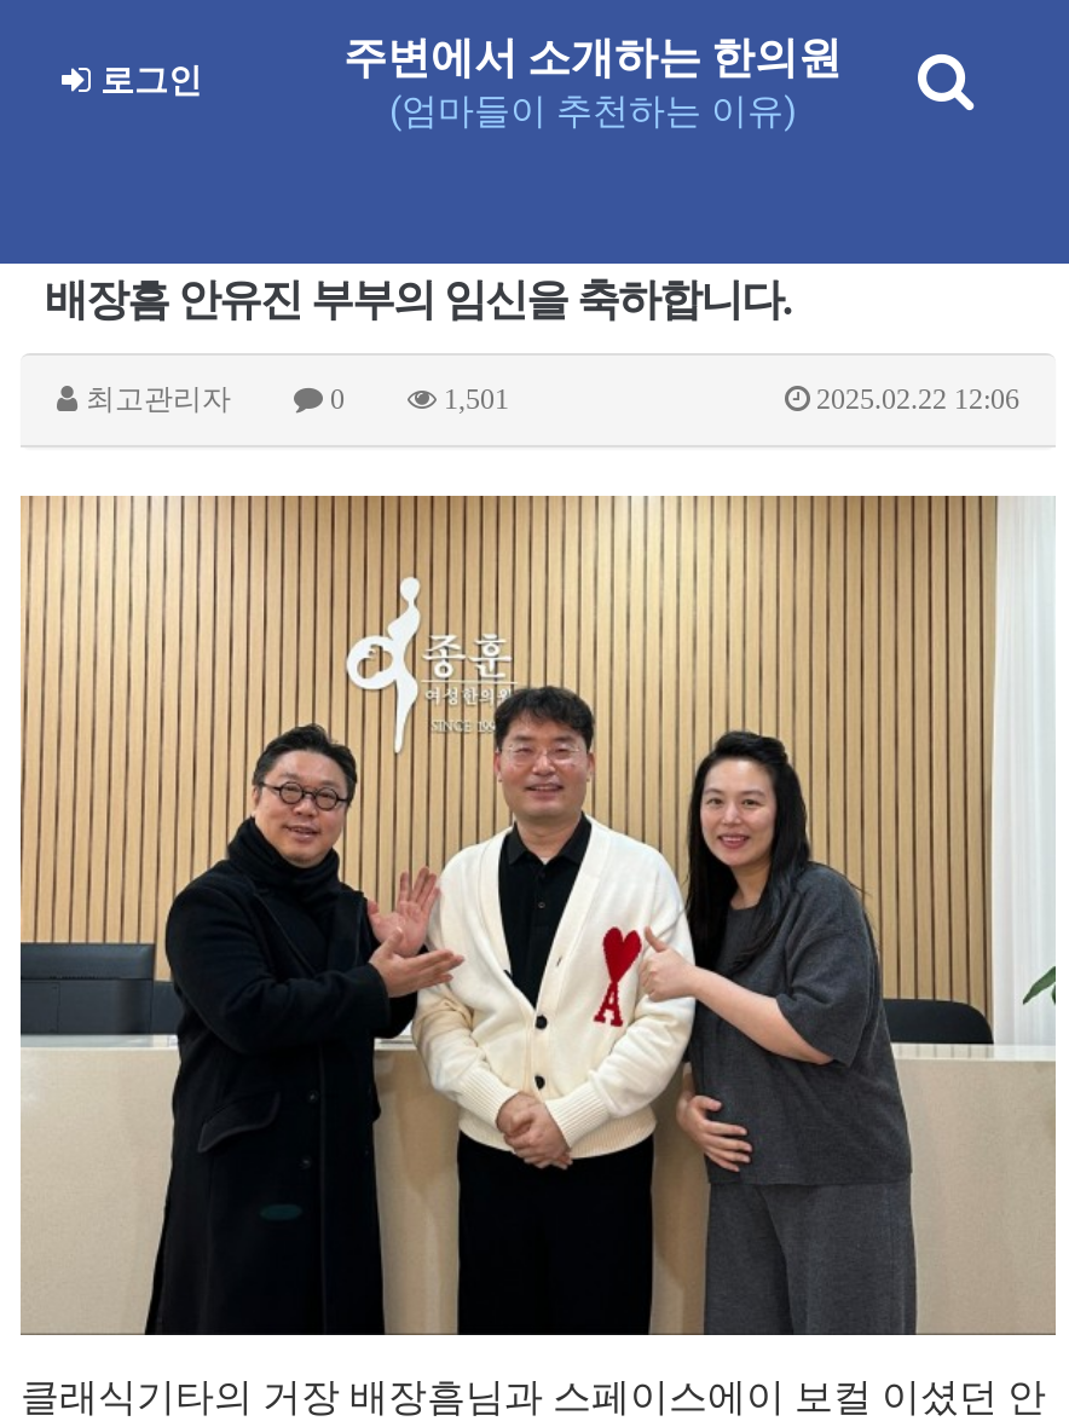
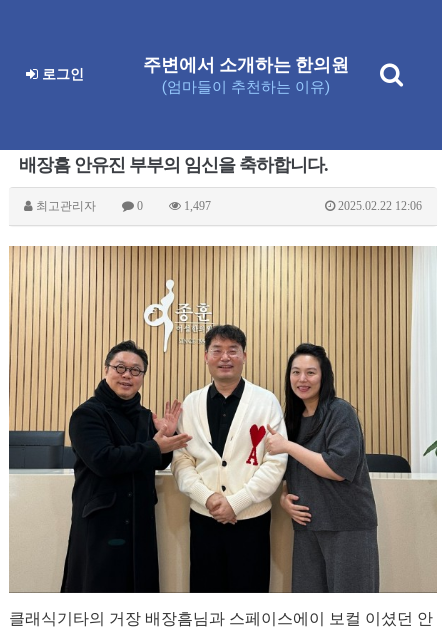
[437,382,509,416] 1,501 -> [181,199,211,213] 1,497

